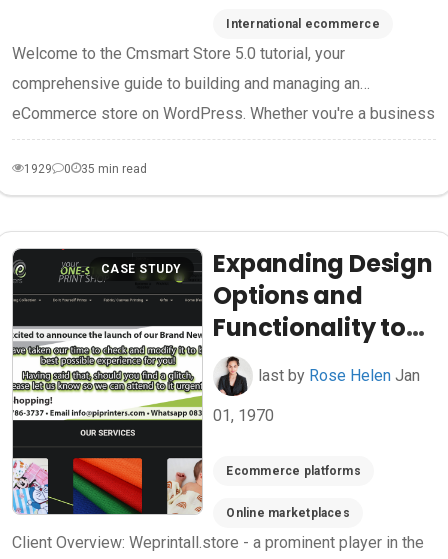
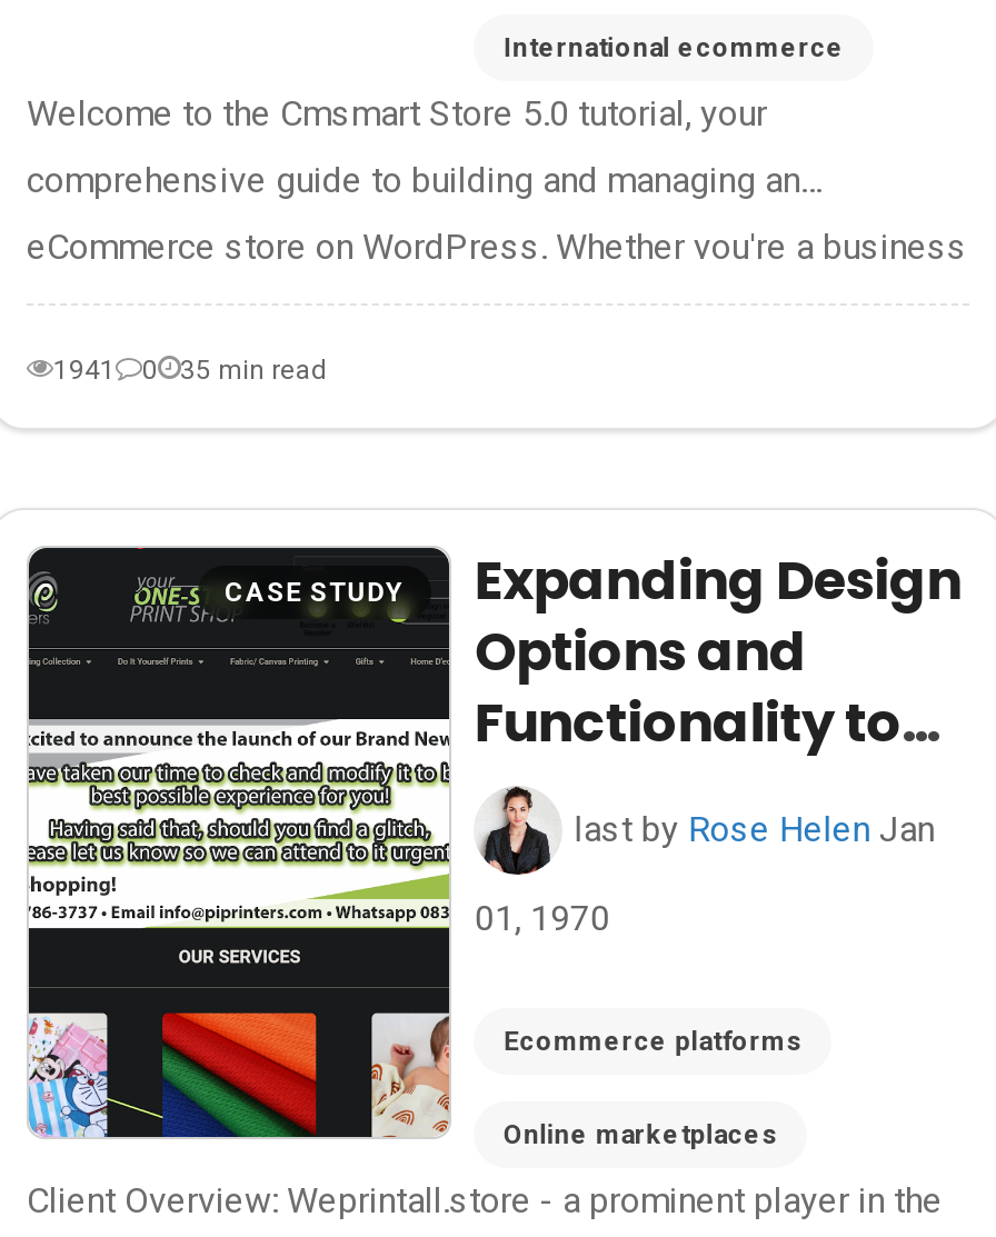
[24,162,147,176] 1929 0 35 min read -> [53,355,327,386] 1941 0 35 min read

